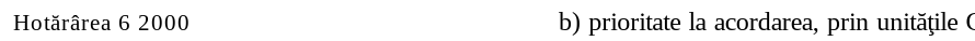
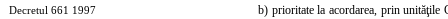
[13,11,191,35] Hotărârea 6 2000 -> [9,5,96,16] Decretul 661 1997

